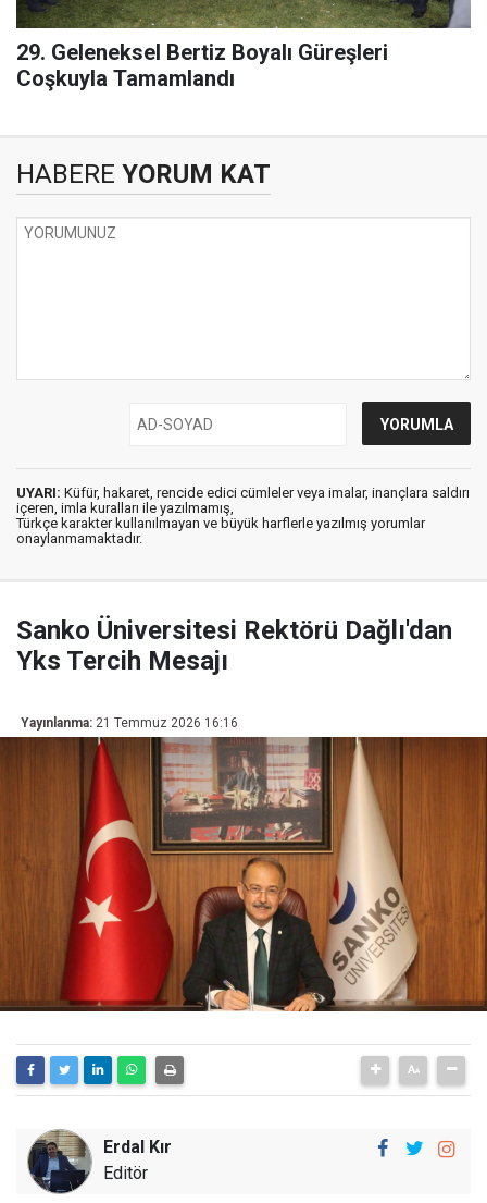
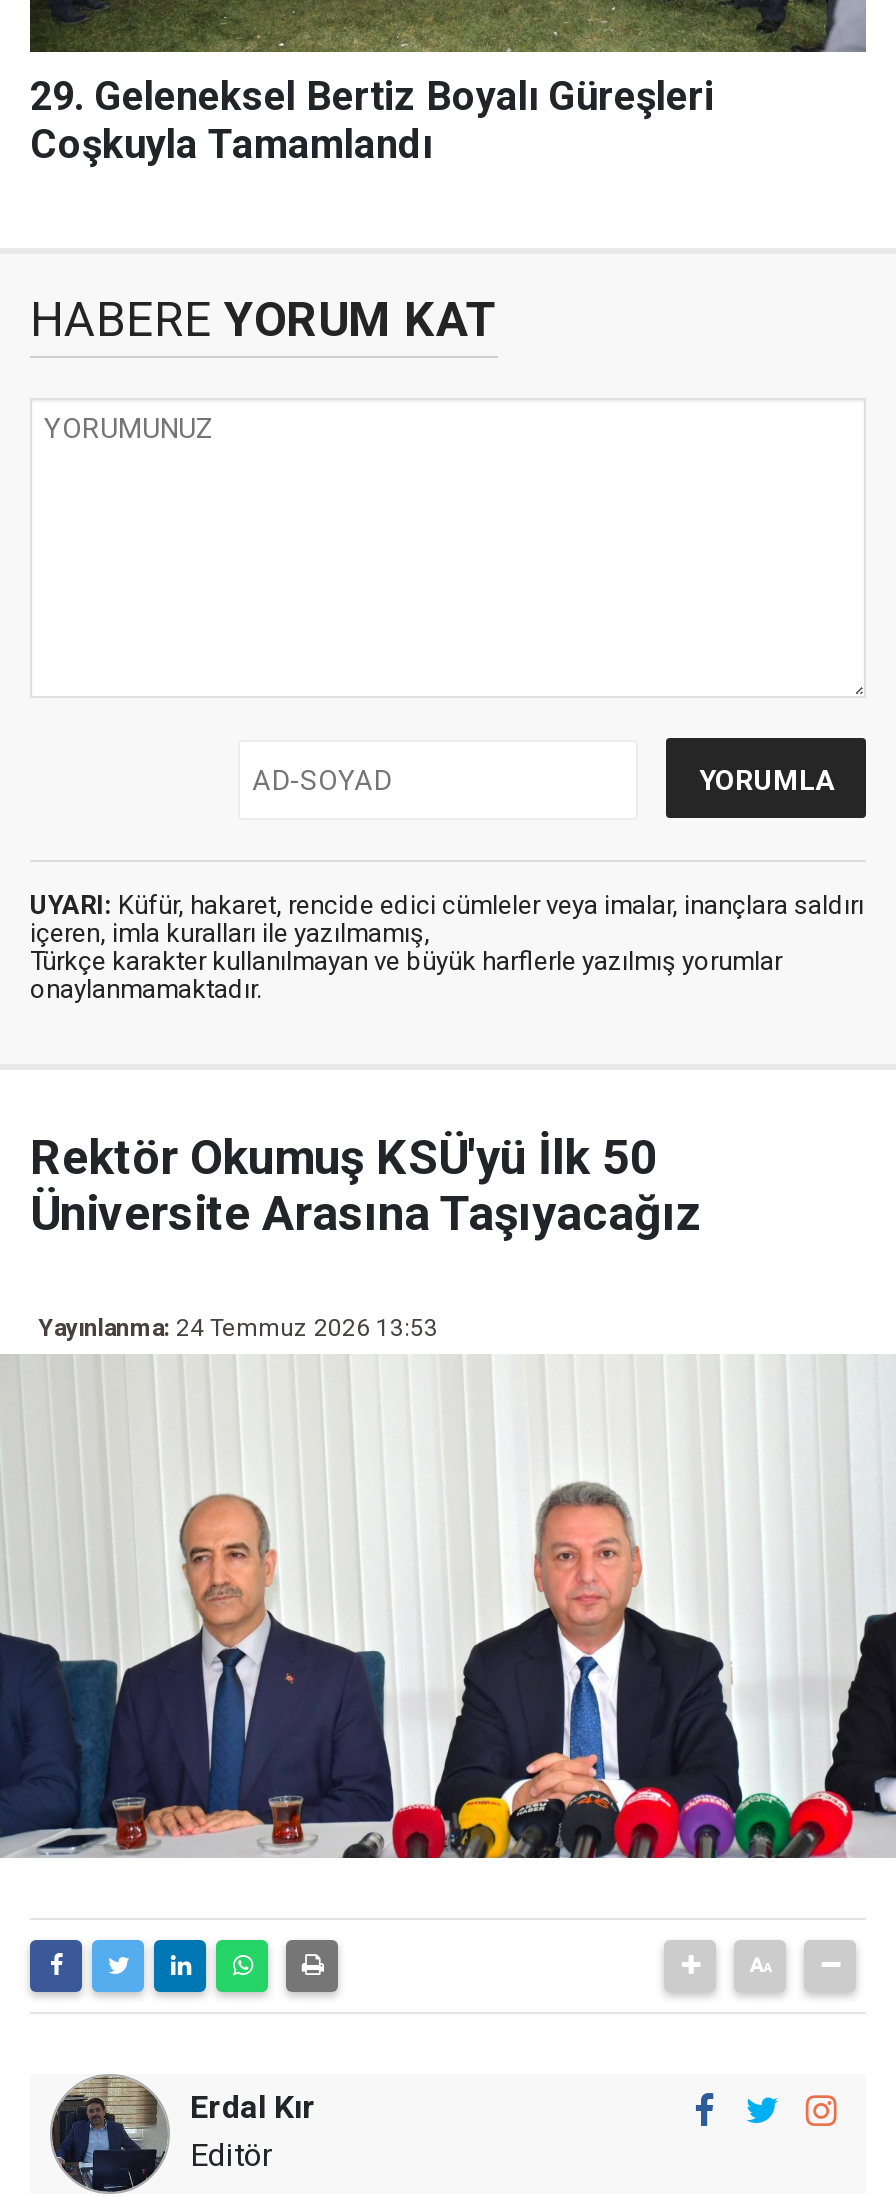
[16,615,452,676] Sanko Üniversitesi Rektörü Dağlı'dan | Yks Tercih Mesajı -> [30,1130,702,1242] Rektör Okumuş KSÜ'yü İlk 50 | Üniversite Arasına Taşıyacağız
[21,715,238,730] Yayınlanma: 21 Temmuz 2026 16:16 -> [38,1314,438,1342] Yayınlanma: 24 Temmuz 2026 13:53
[3,736,484,1012] [image] -> [6,1354,890,1860] [image]

